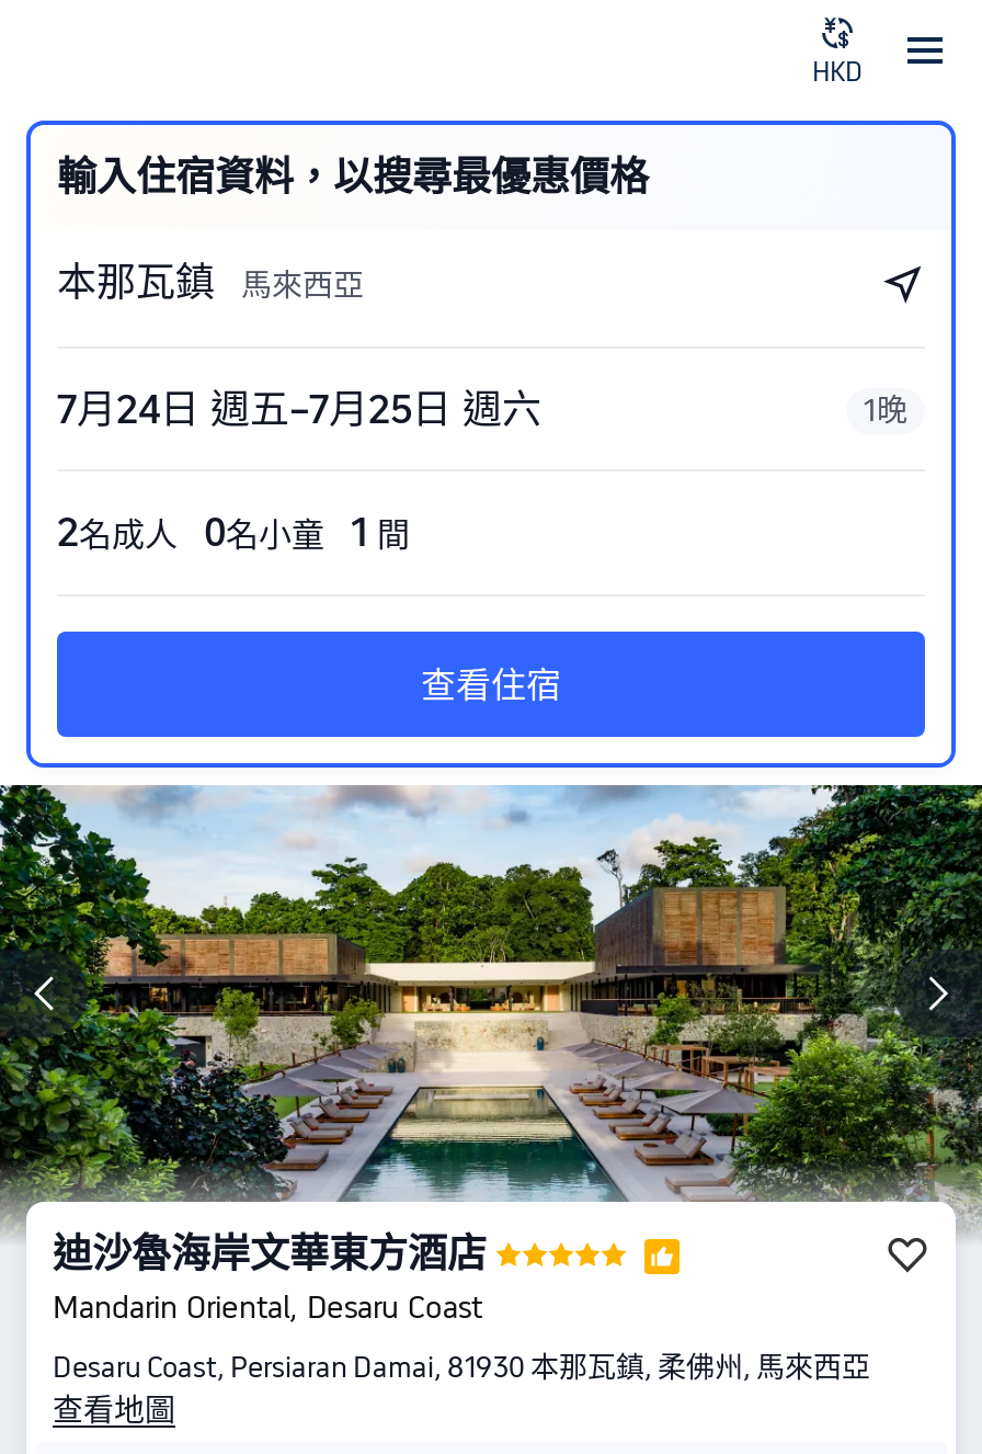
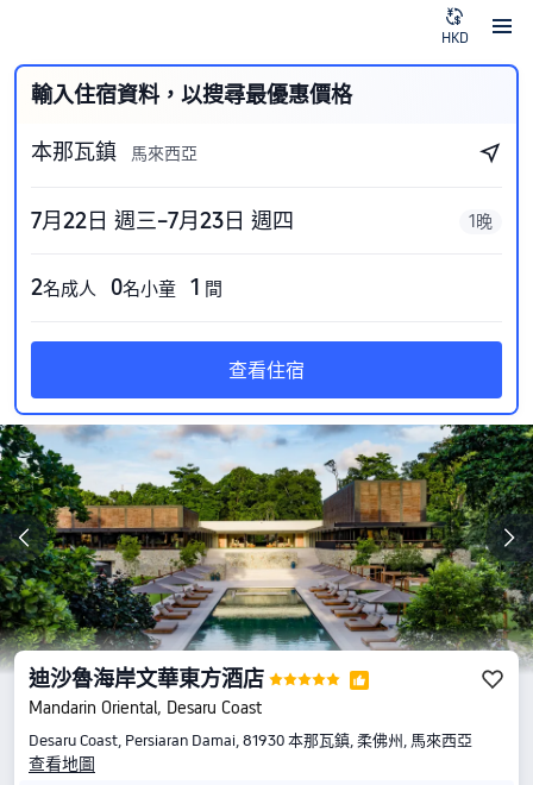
[57,386,541,432] 7月24日 週五–7月25日 週六 -> [31,208,294,233] 7月22日 週三–7月23日 週四

